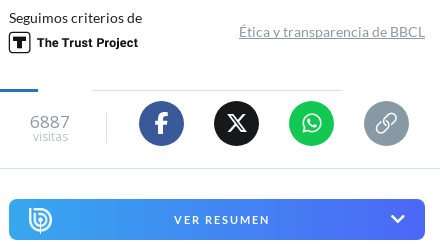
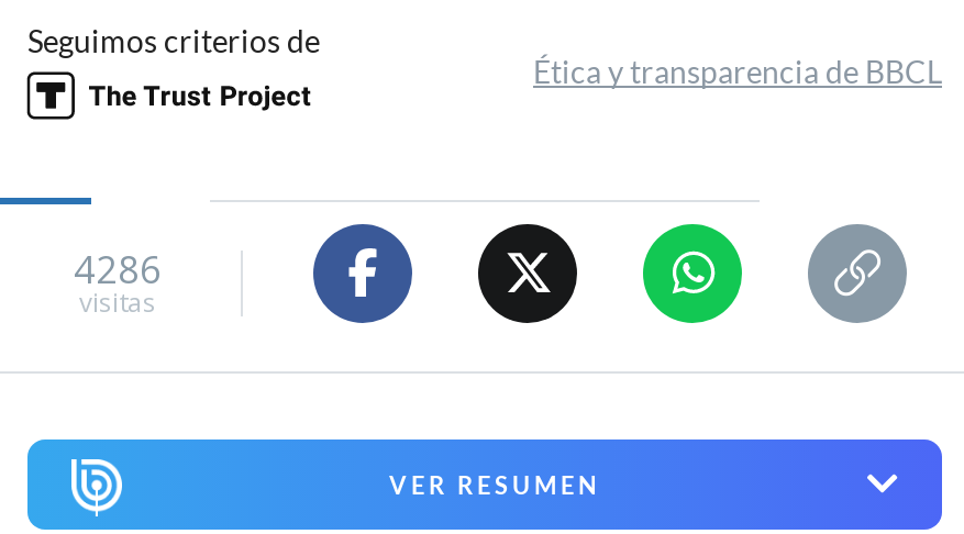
[30,110,70,133] 6887 -> [74,245,162,295] 4286

